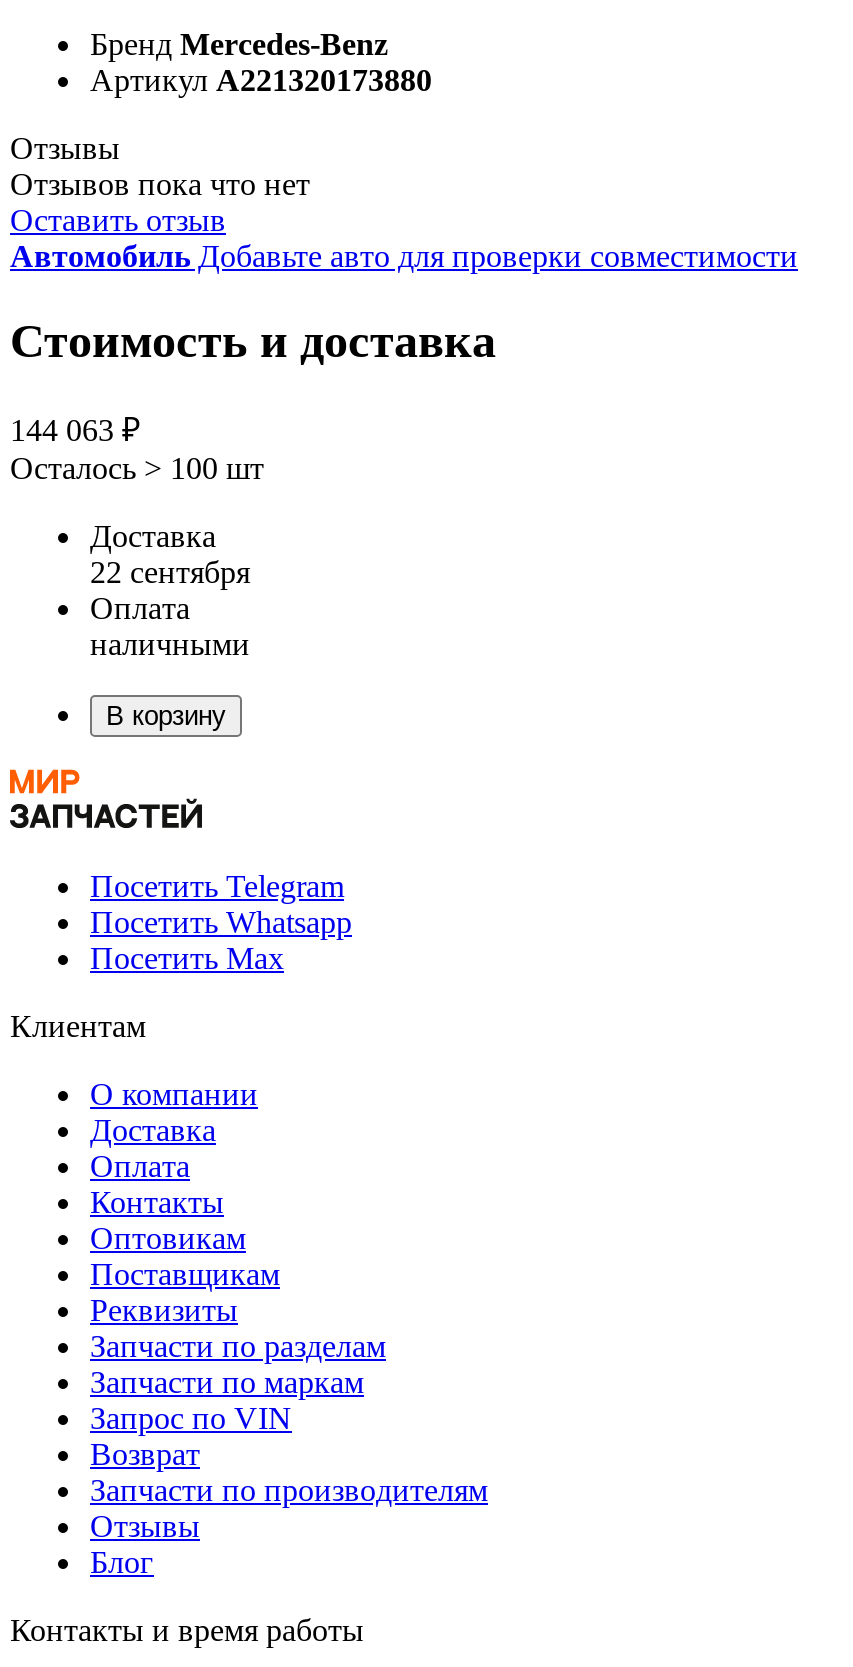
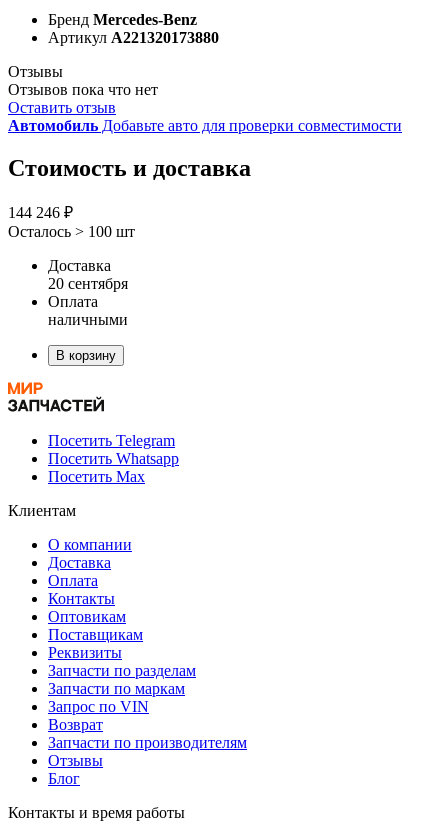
[10,414,140,448] 144 063 ₽ -> [8,204,73,221] 144 246 ₽
[90,556,250,590] 22 сентября -> [48,275,128,292] 20 сентября

